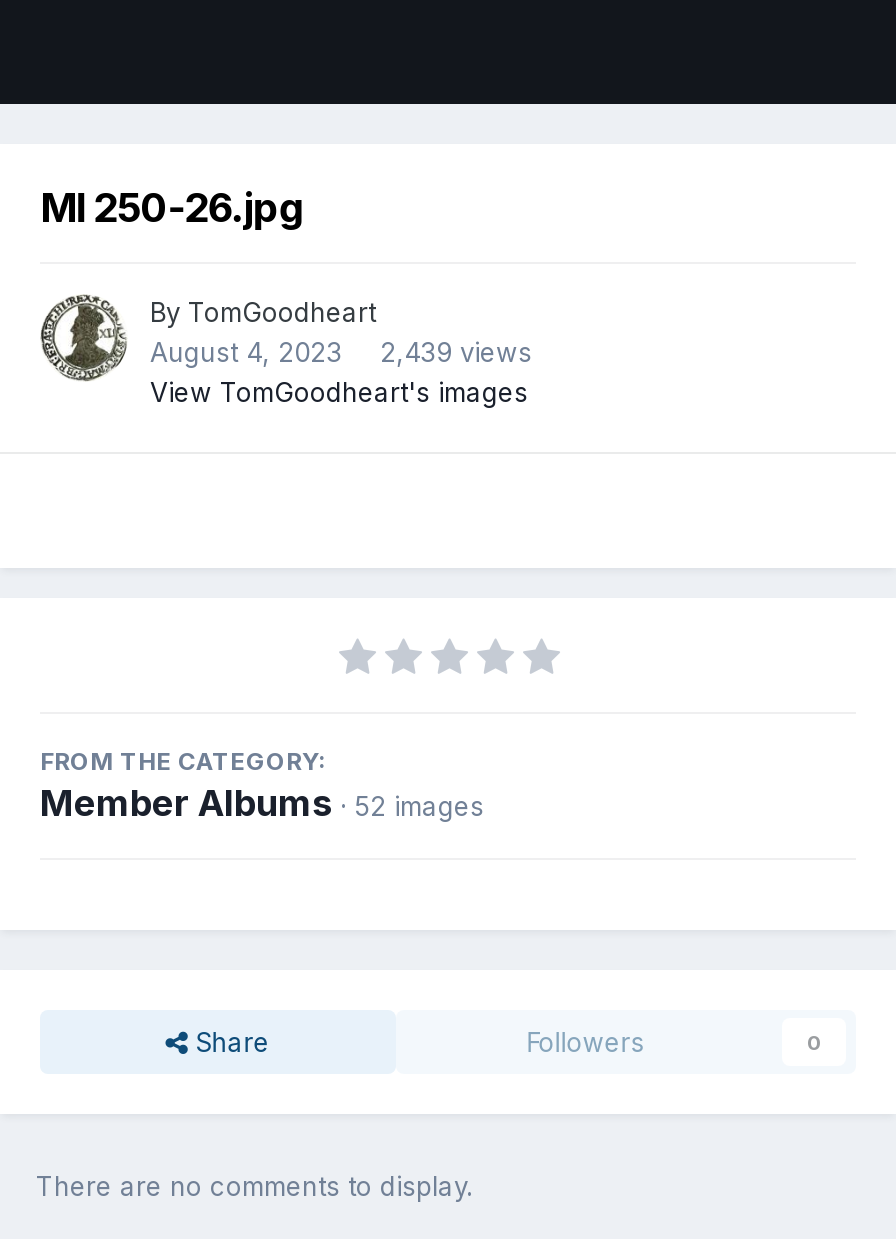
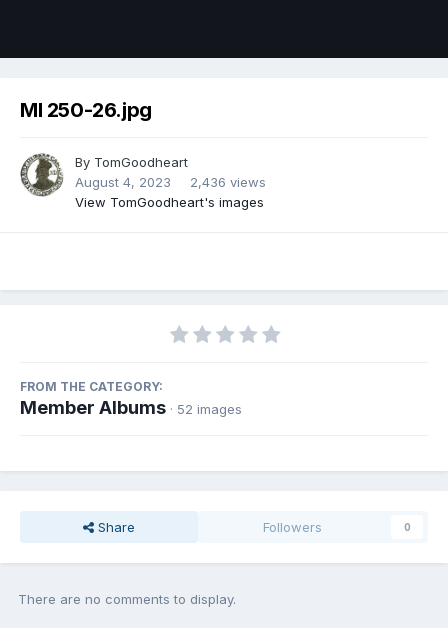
[150,336,532,368] August 4, 2023 2,439 views -> [75,174,266,190] August 4, 2023 2,436 views

